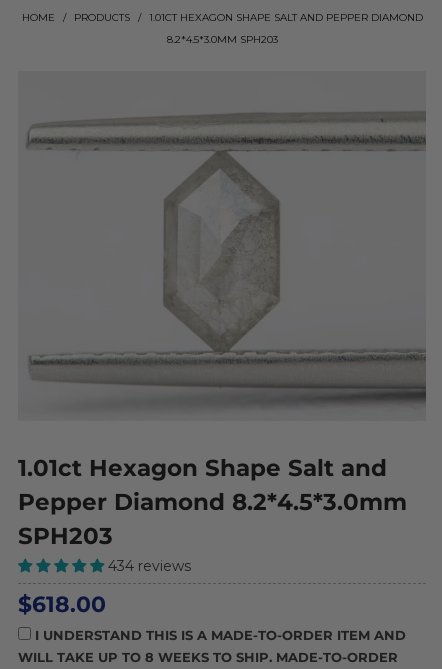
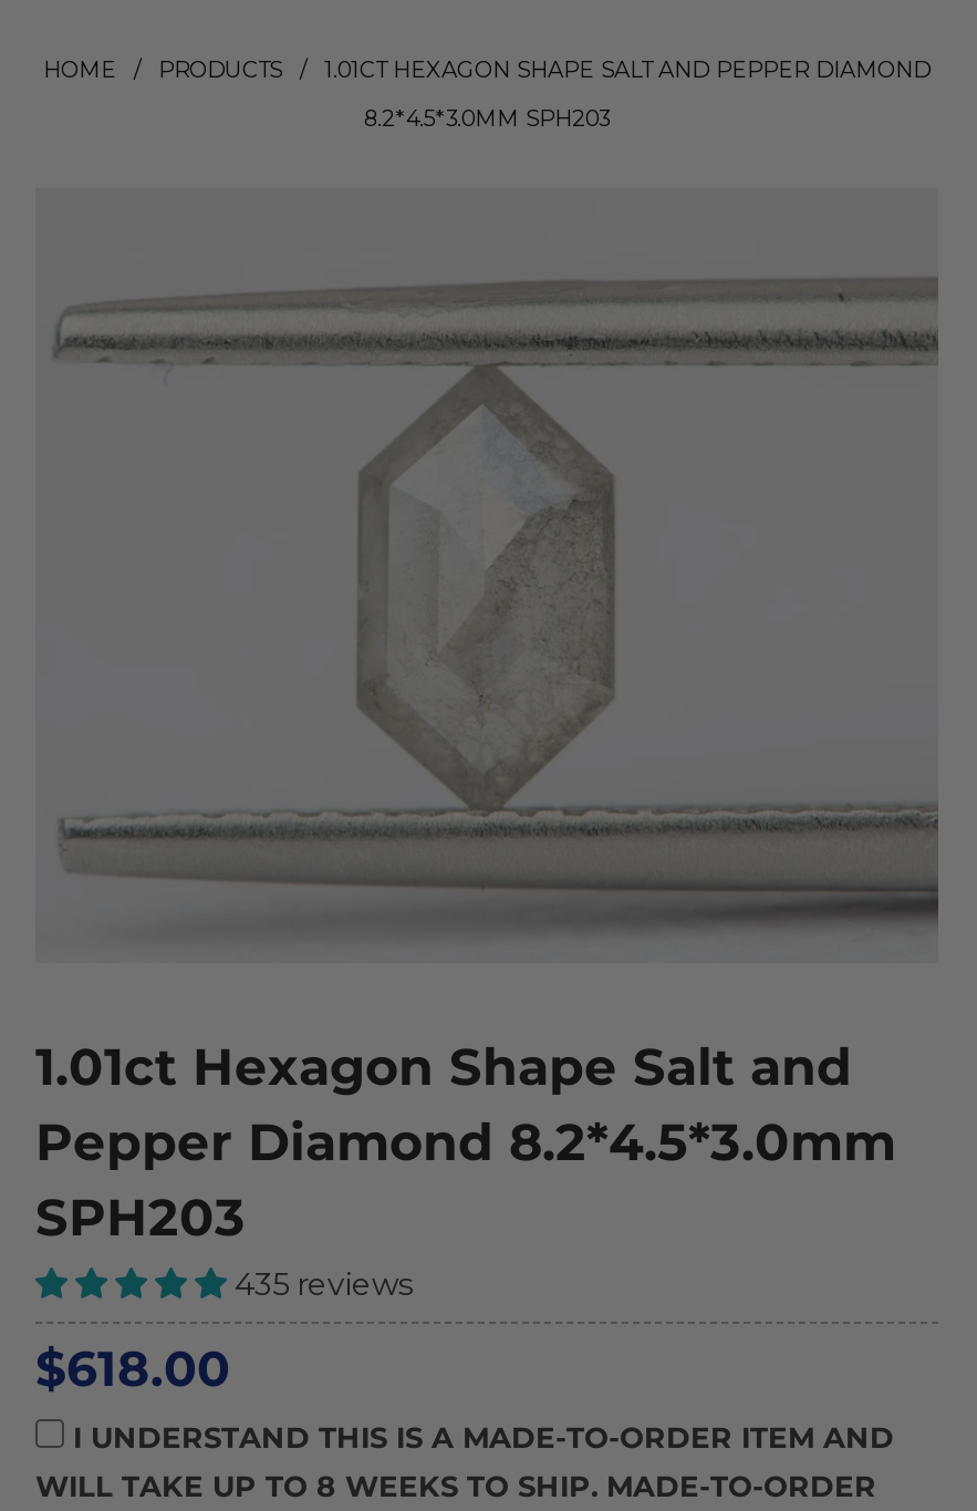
[108,557,191,575] 434 reviews -> [235,1264,414,1304] 435 reviews

